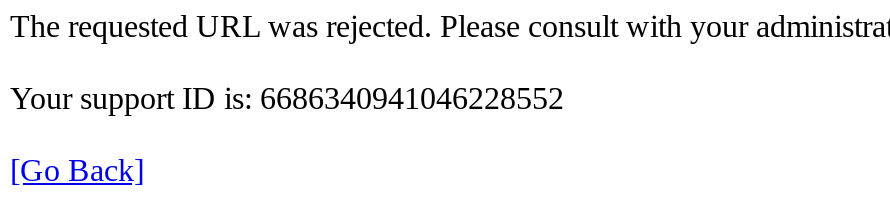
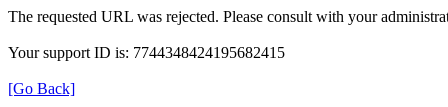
[10,81,564,115] Your support ID is: 6686340941046228552 -> [8,44,285,61] Your support ID is: 7744348424195682415

